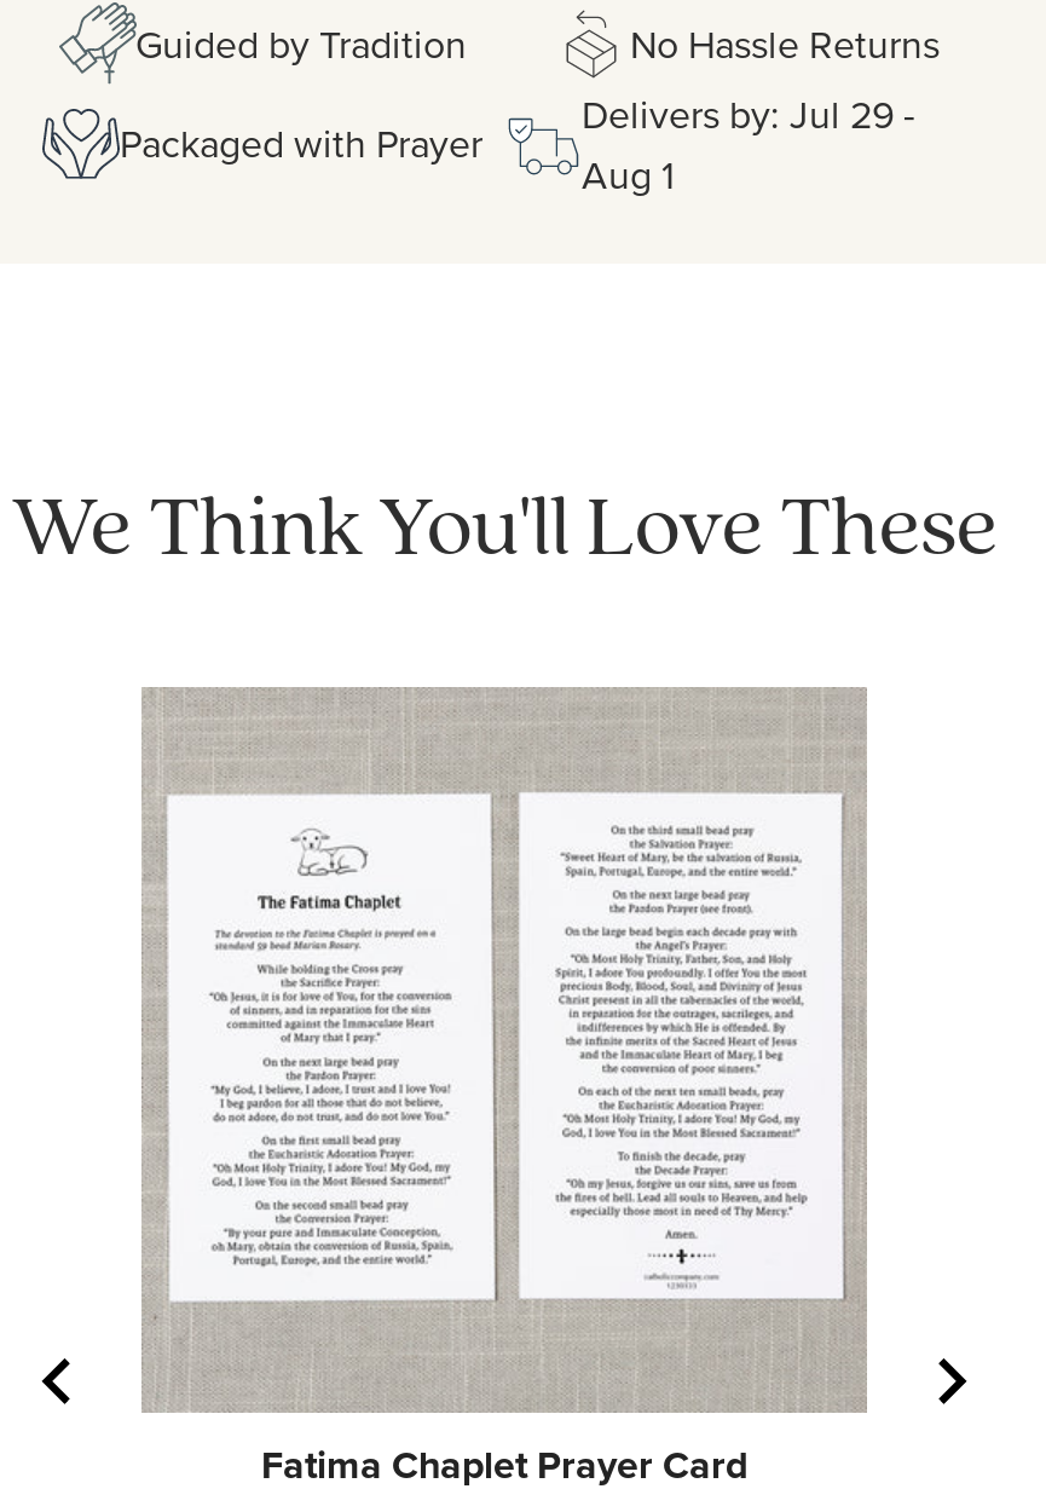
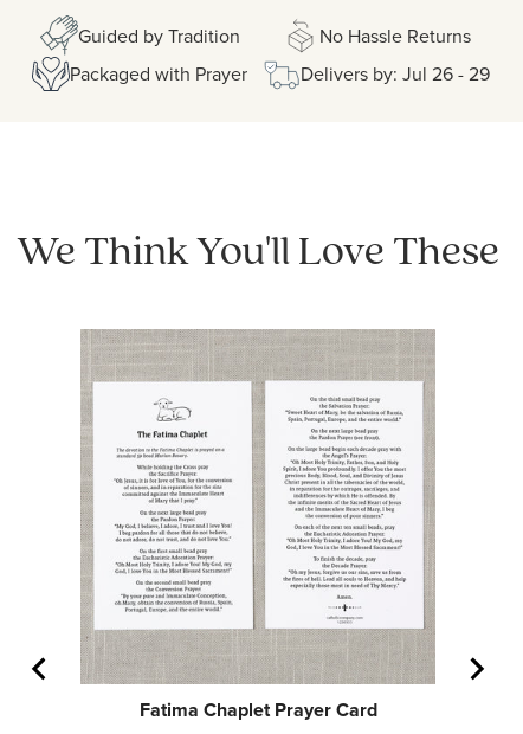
[582,86,915,200] Delivers by: Jul 29 - | Aug 1 -> [301,60,490,87] Delivers by: Jul 26 - 29

